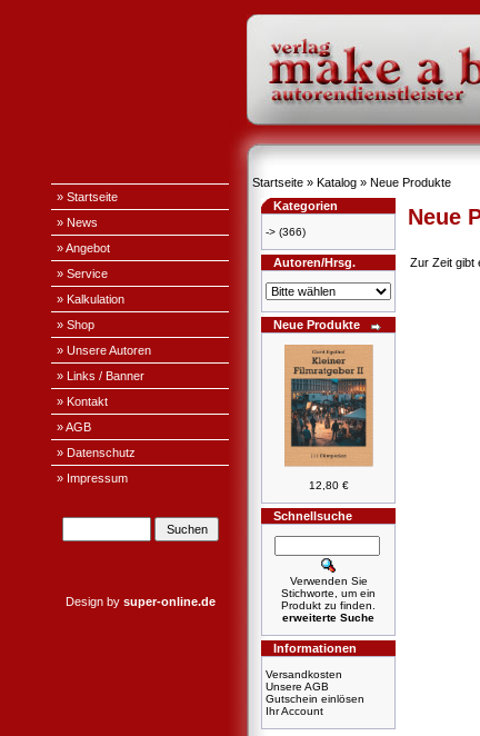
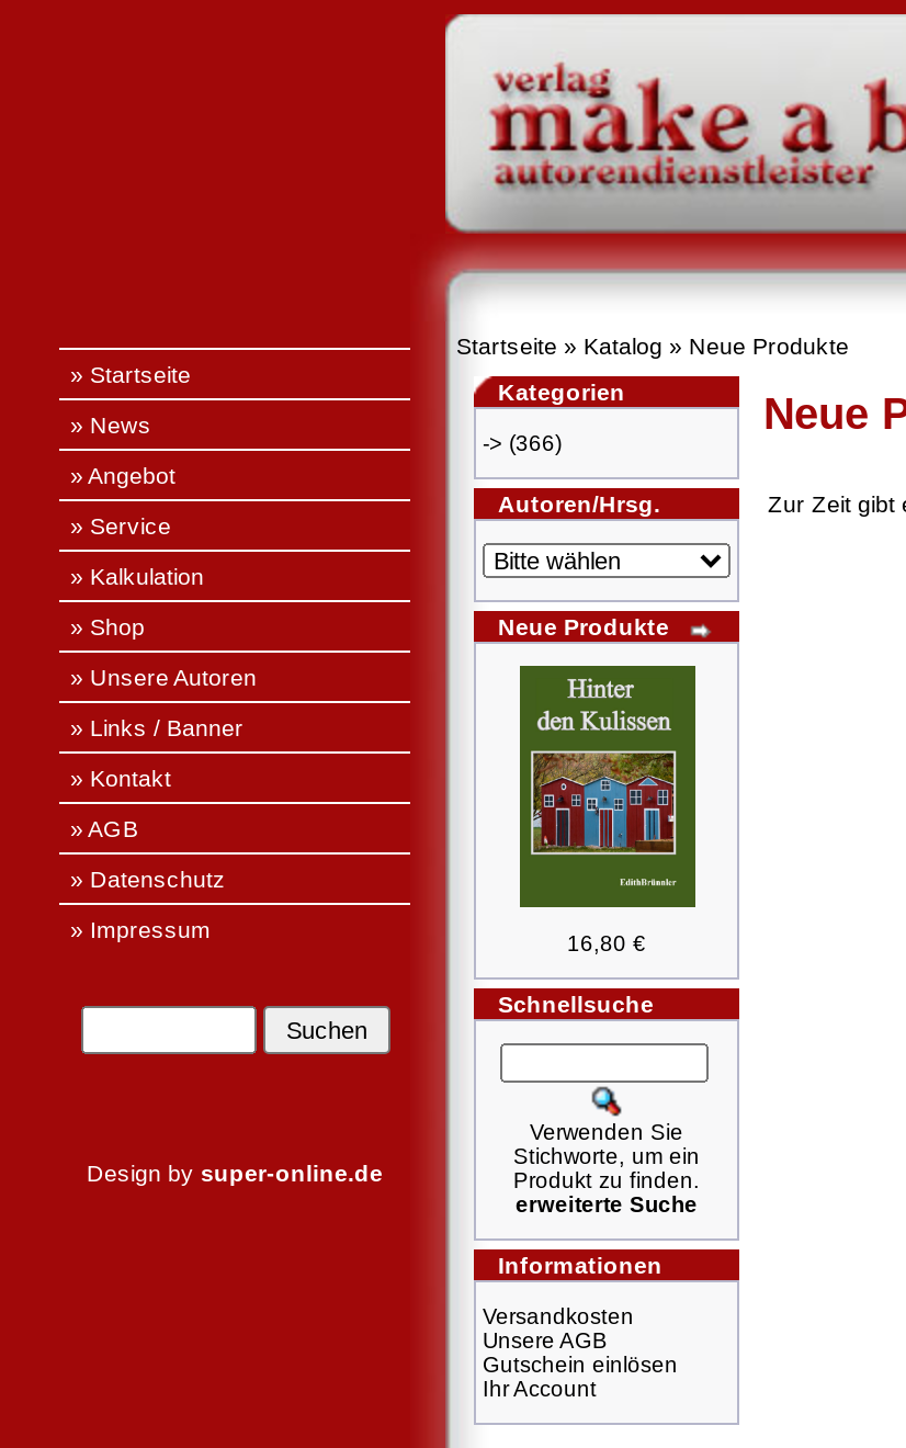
[284,345,373,491] [image] | 12,80 € -> [518,664,698,955] [image] | 16,80 €

